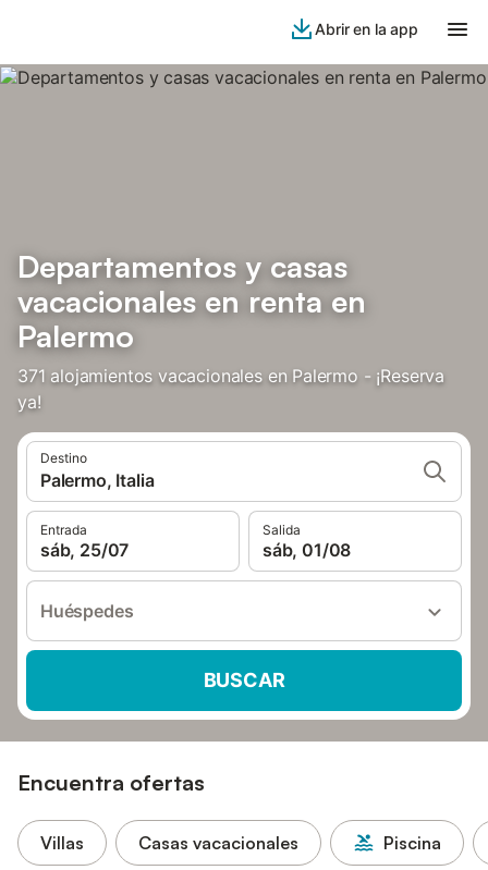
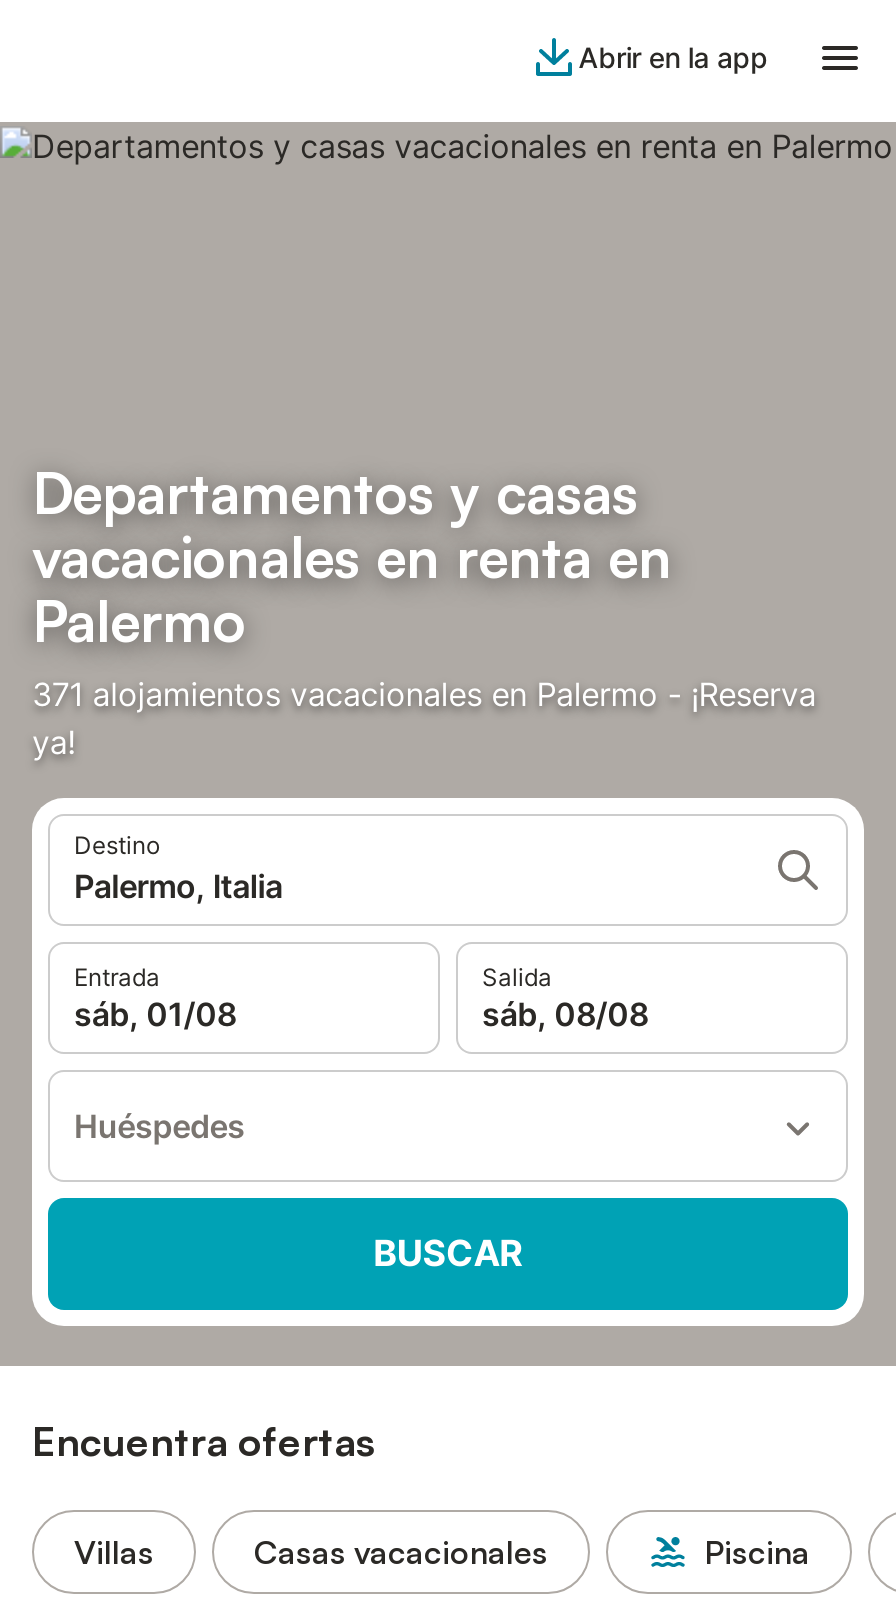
[40,539,129,561] sáb, 25/07 -> [74,994,236,1034] sáb, 01/08
[263,539,351,561] sáb, 01/08 -> [482,994,648,1034] sáb, 08/08

